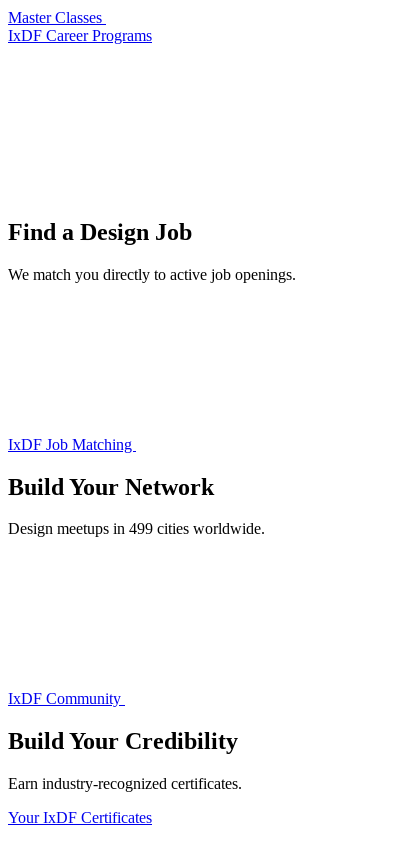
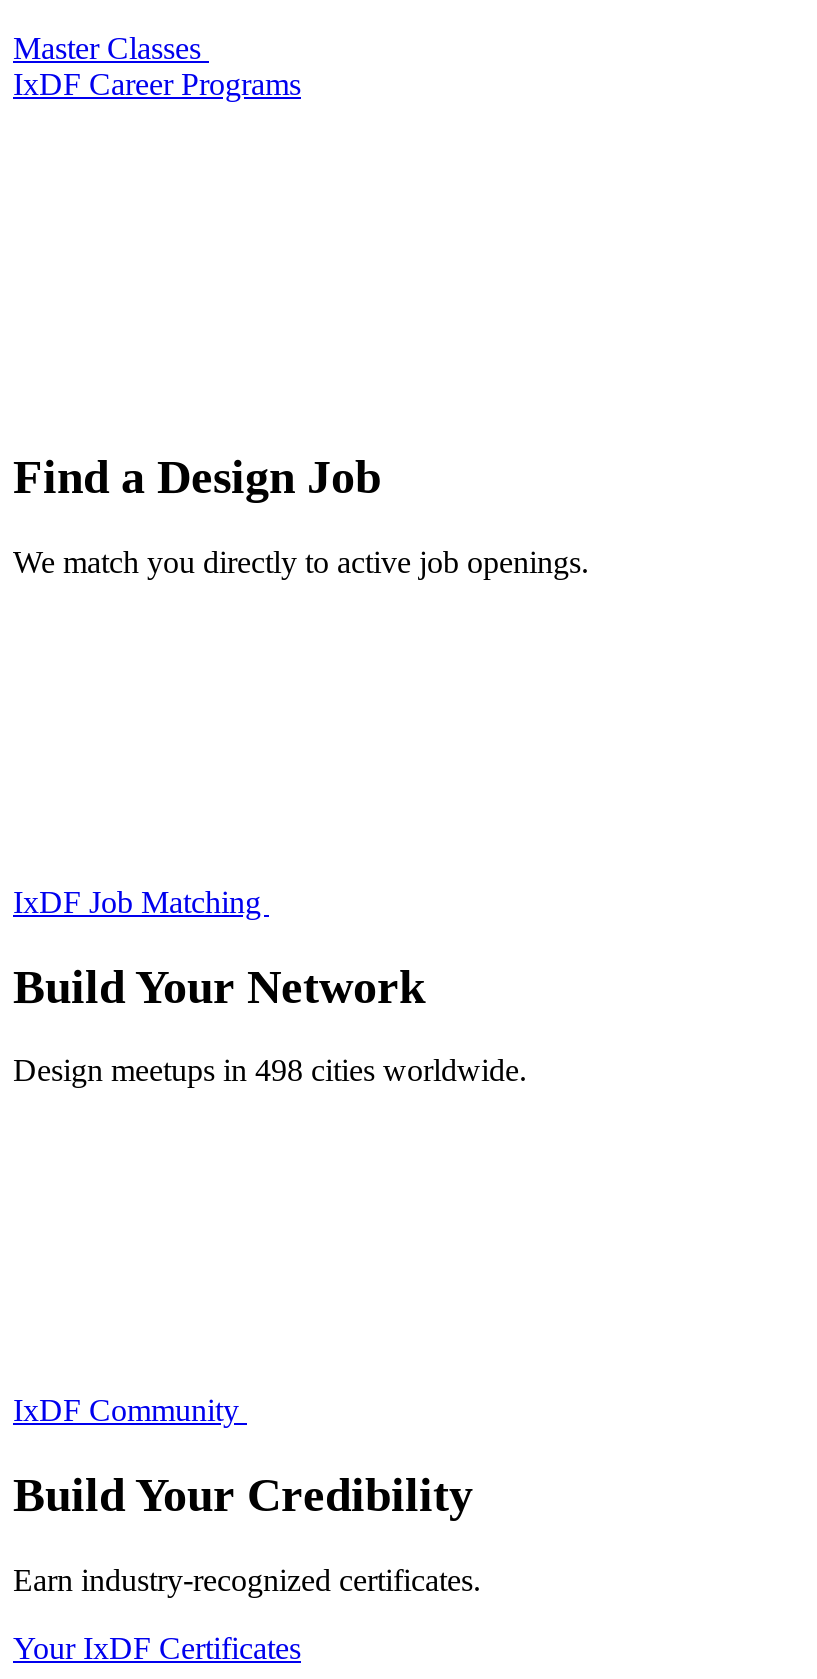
[8,520,265,537] Design meetups in 499 cities worldwide. -> [13,1054,527,1088] Design meetups in 498 cities worldwide.

